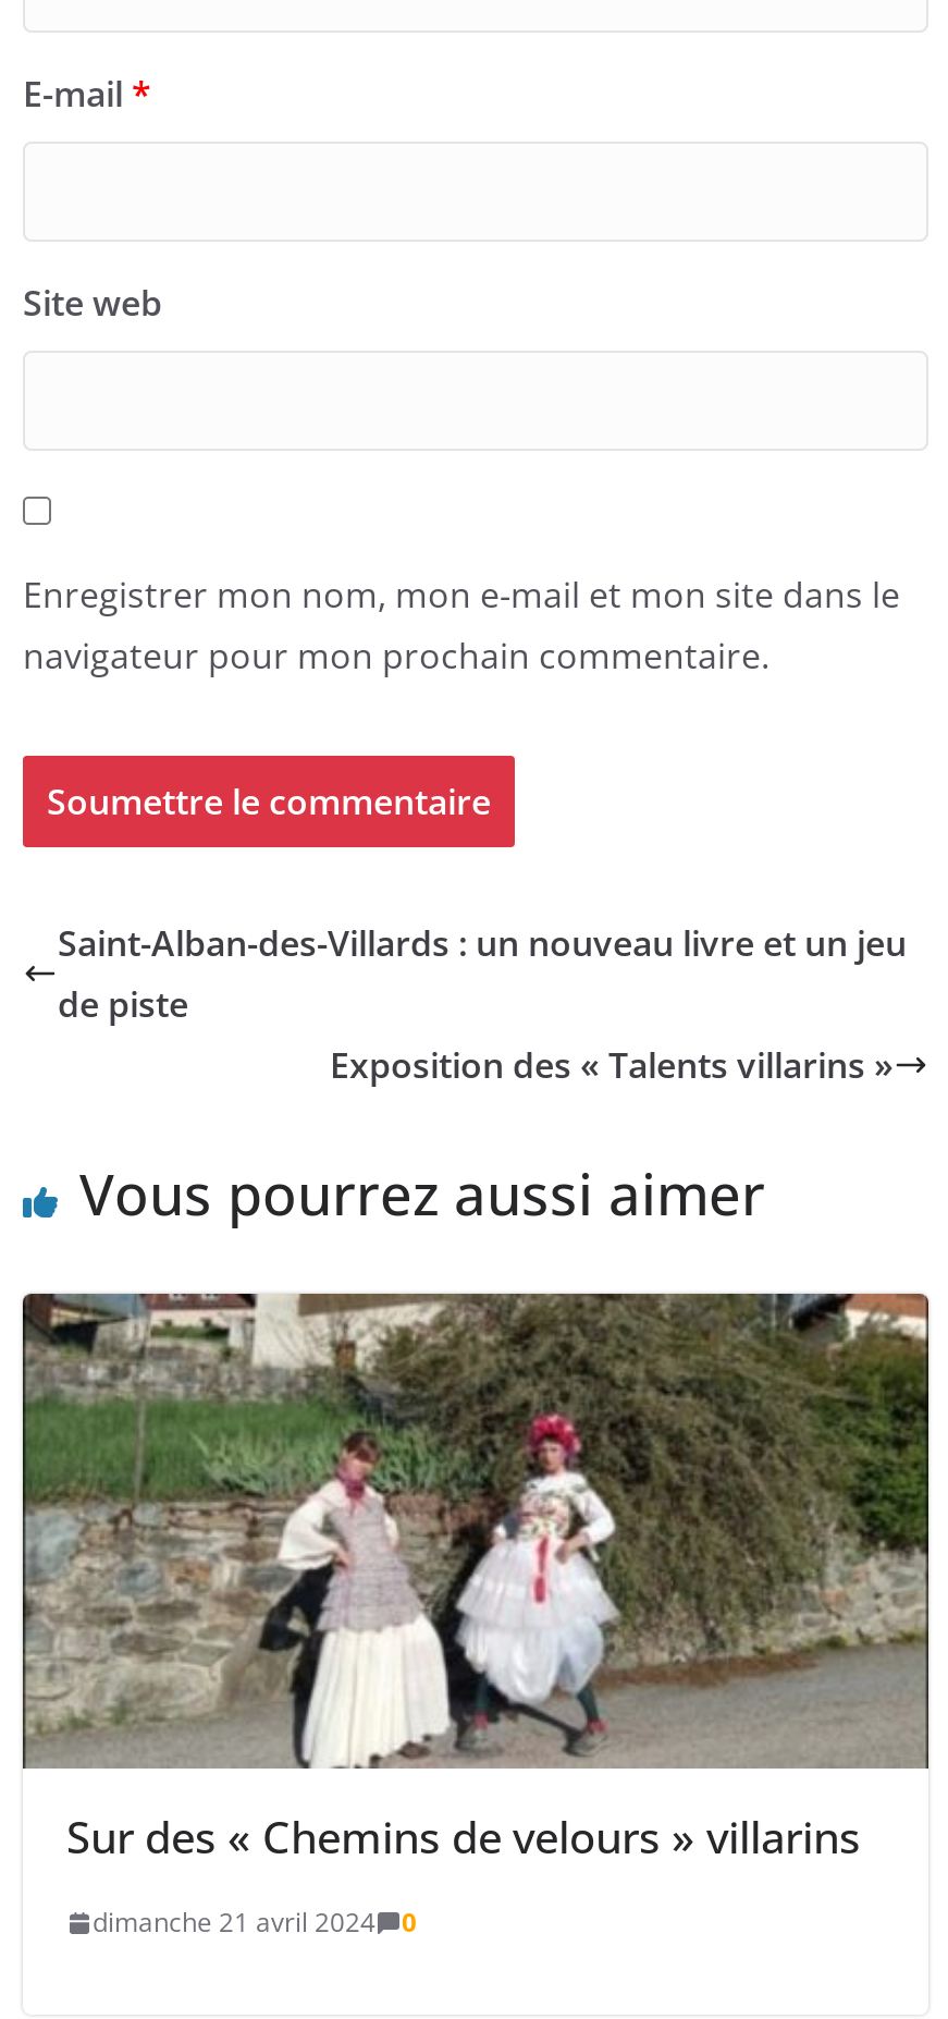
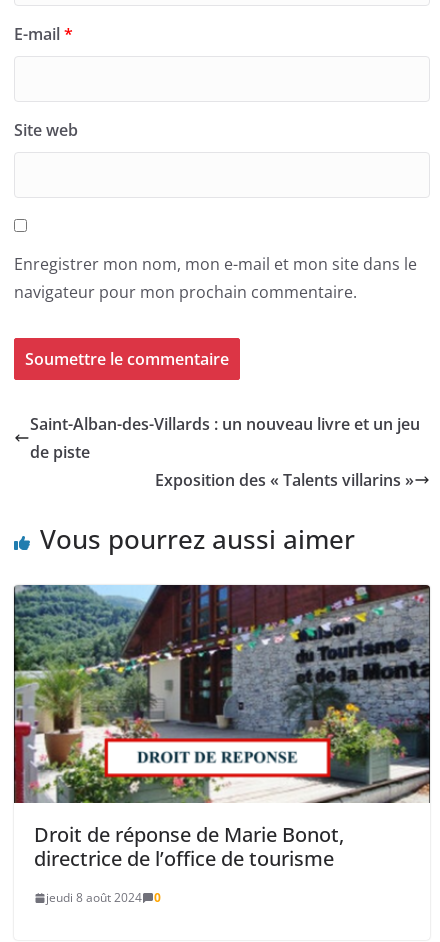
[23,1292,928,1867] [image] | Sur des « Chemins de velours » villarins -> [14,584,430,872] [image] | Droit de réponse de Marie Bonot, | directrice de l’office de tourisme
[93,1904,375,1941] dimanche 21 avril 2024 -> [46,889,142,906] jeudi 8 août 2024

